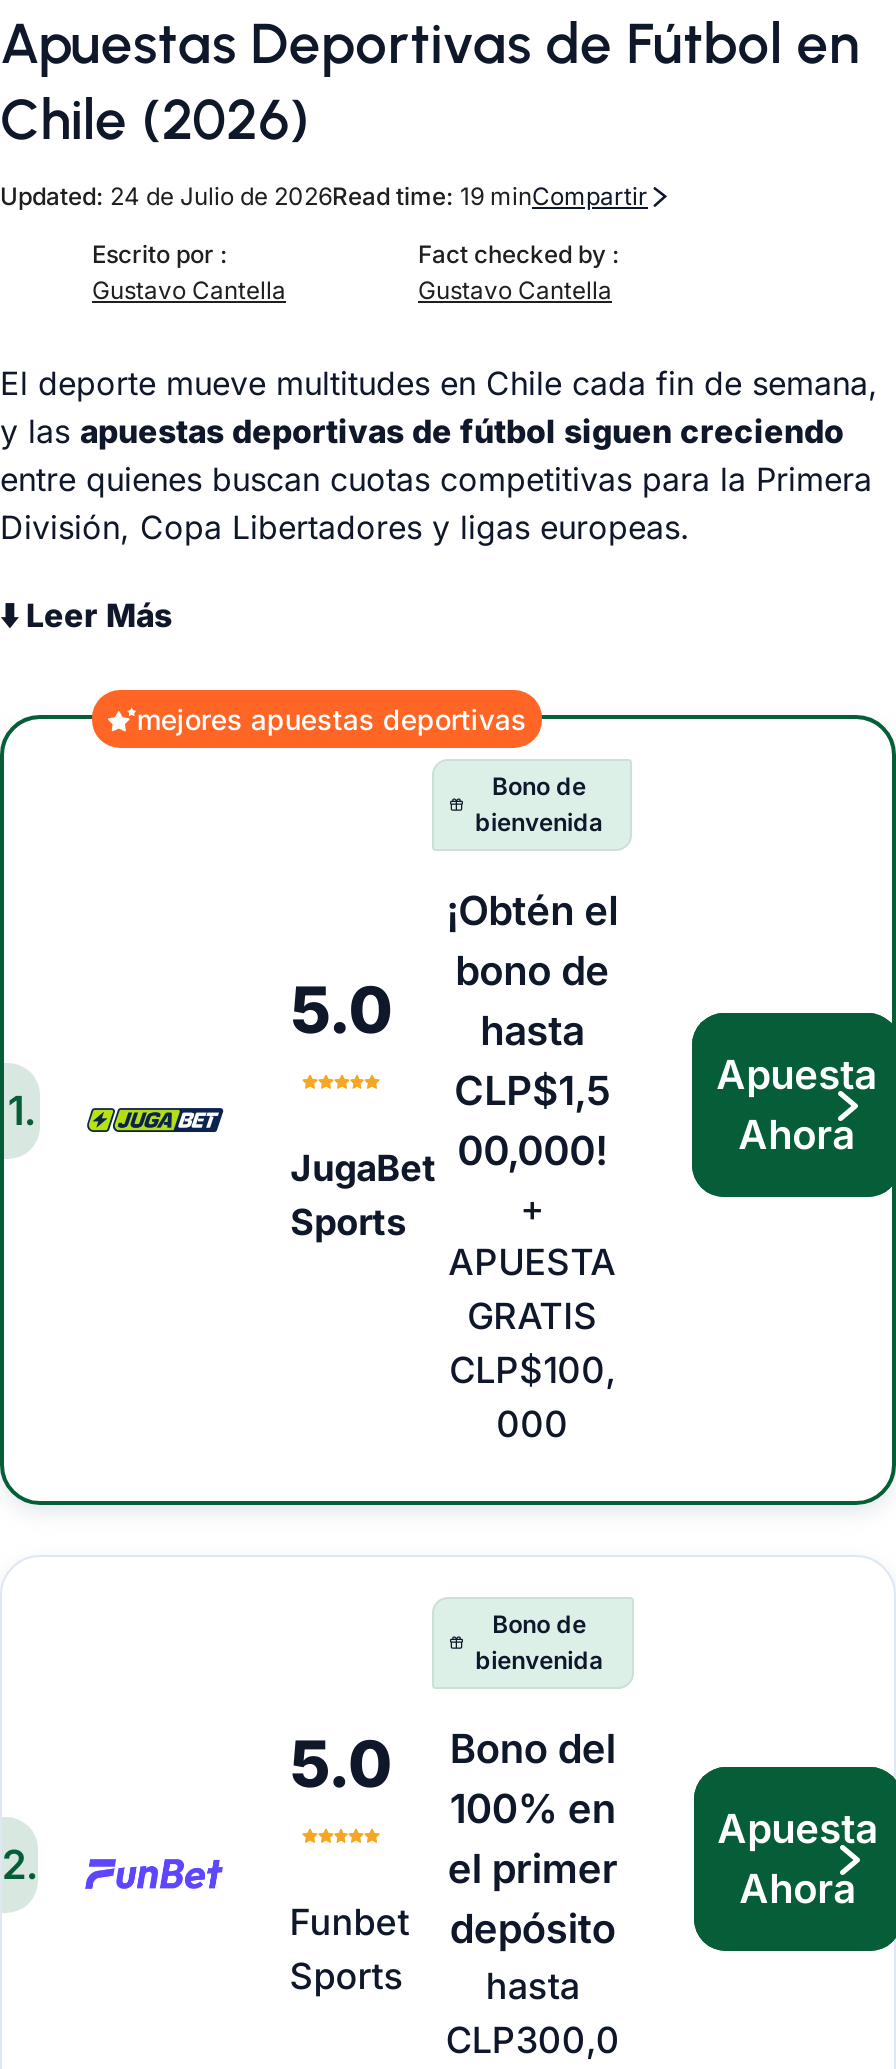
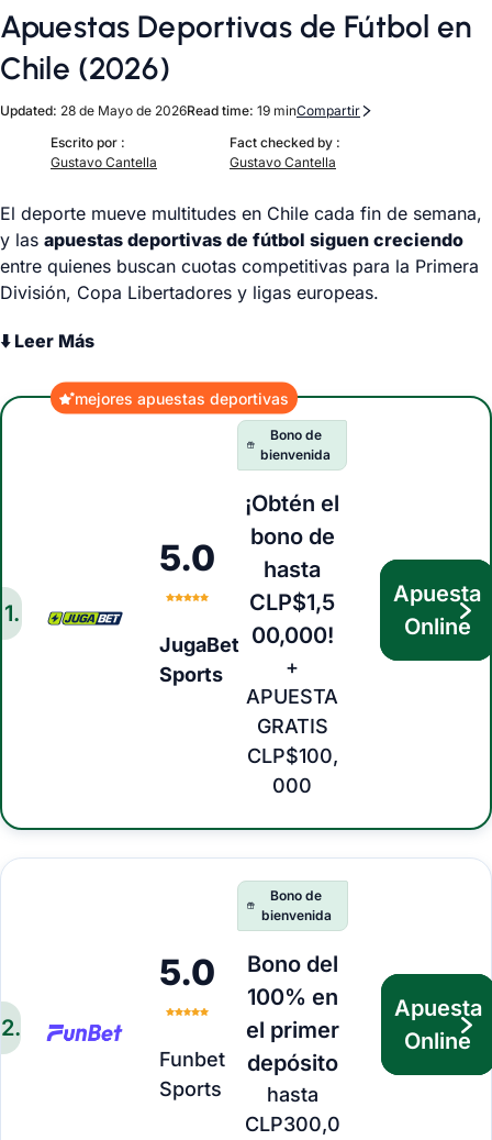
[0,181,648,211] Updated: 24 de Julio de 2026Read time: 19 minCompartir -> [0,102,360,119] Updated: 28 de Mayo de 2026Read time: 19 minCompartir
[738,1111,854,1159] Ahora -> [404,613,471,640] Online
[739,1865,855,1913] Ahora -> [404,1028,471,1054] Online

